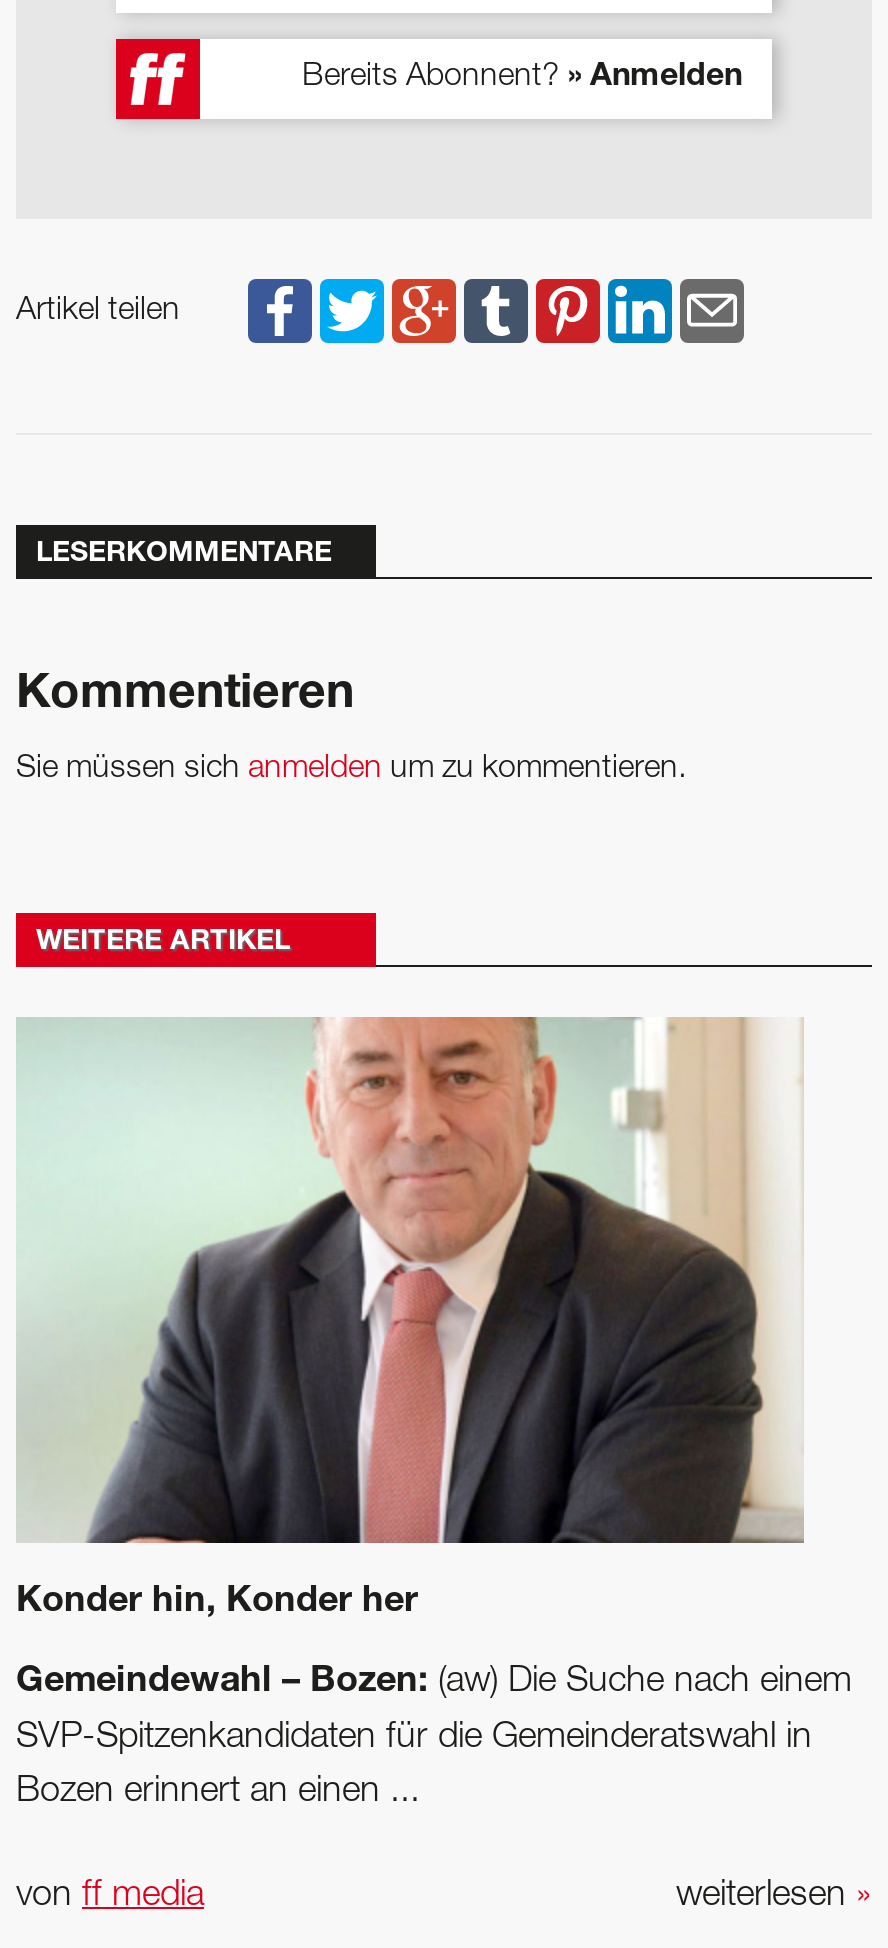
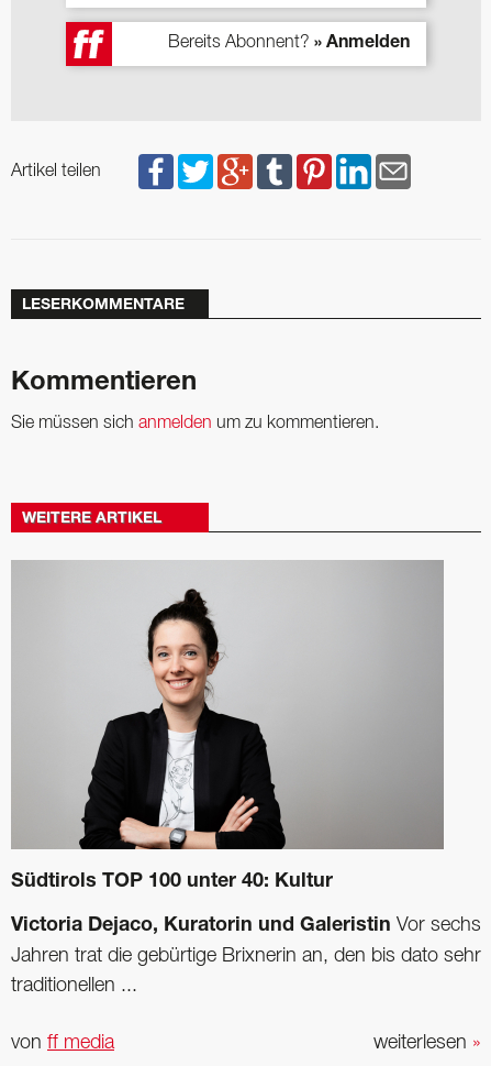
[16,1017,802,1621] [image] | Konder hin, Konder her -> [11,560,444,892] [image] | Südtirols TOP 100 unter 40: Kultur
[16,1665,852,1701] Gemeindewahl – Bozen: (aw) Die Suche nach einem -> [11,916,481,936] Victoria Dejaco, Kuratorin und Galeristin Vor sechs
[16,1721,812,1753] SVP-Spitzenkandidaten für die Gemeinderatswahl in -> [11,947,481,965] Jahren trat die gebürtige Brixnerin an, den bis dato sehr
[16,1775,420,1807] Bozen erinnert an einen ... -> [11,977,137,994] traditionellen ...

